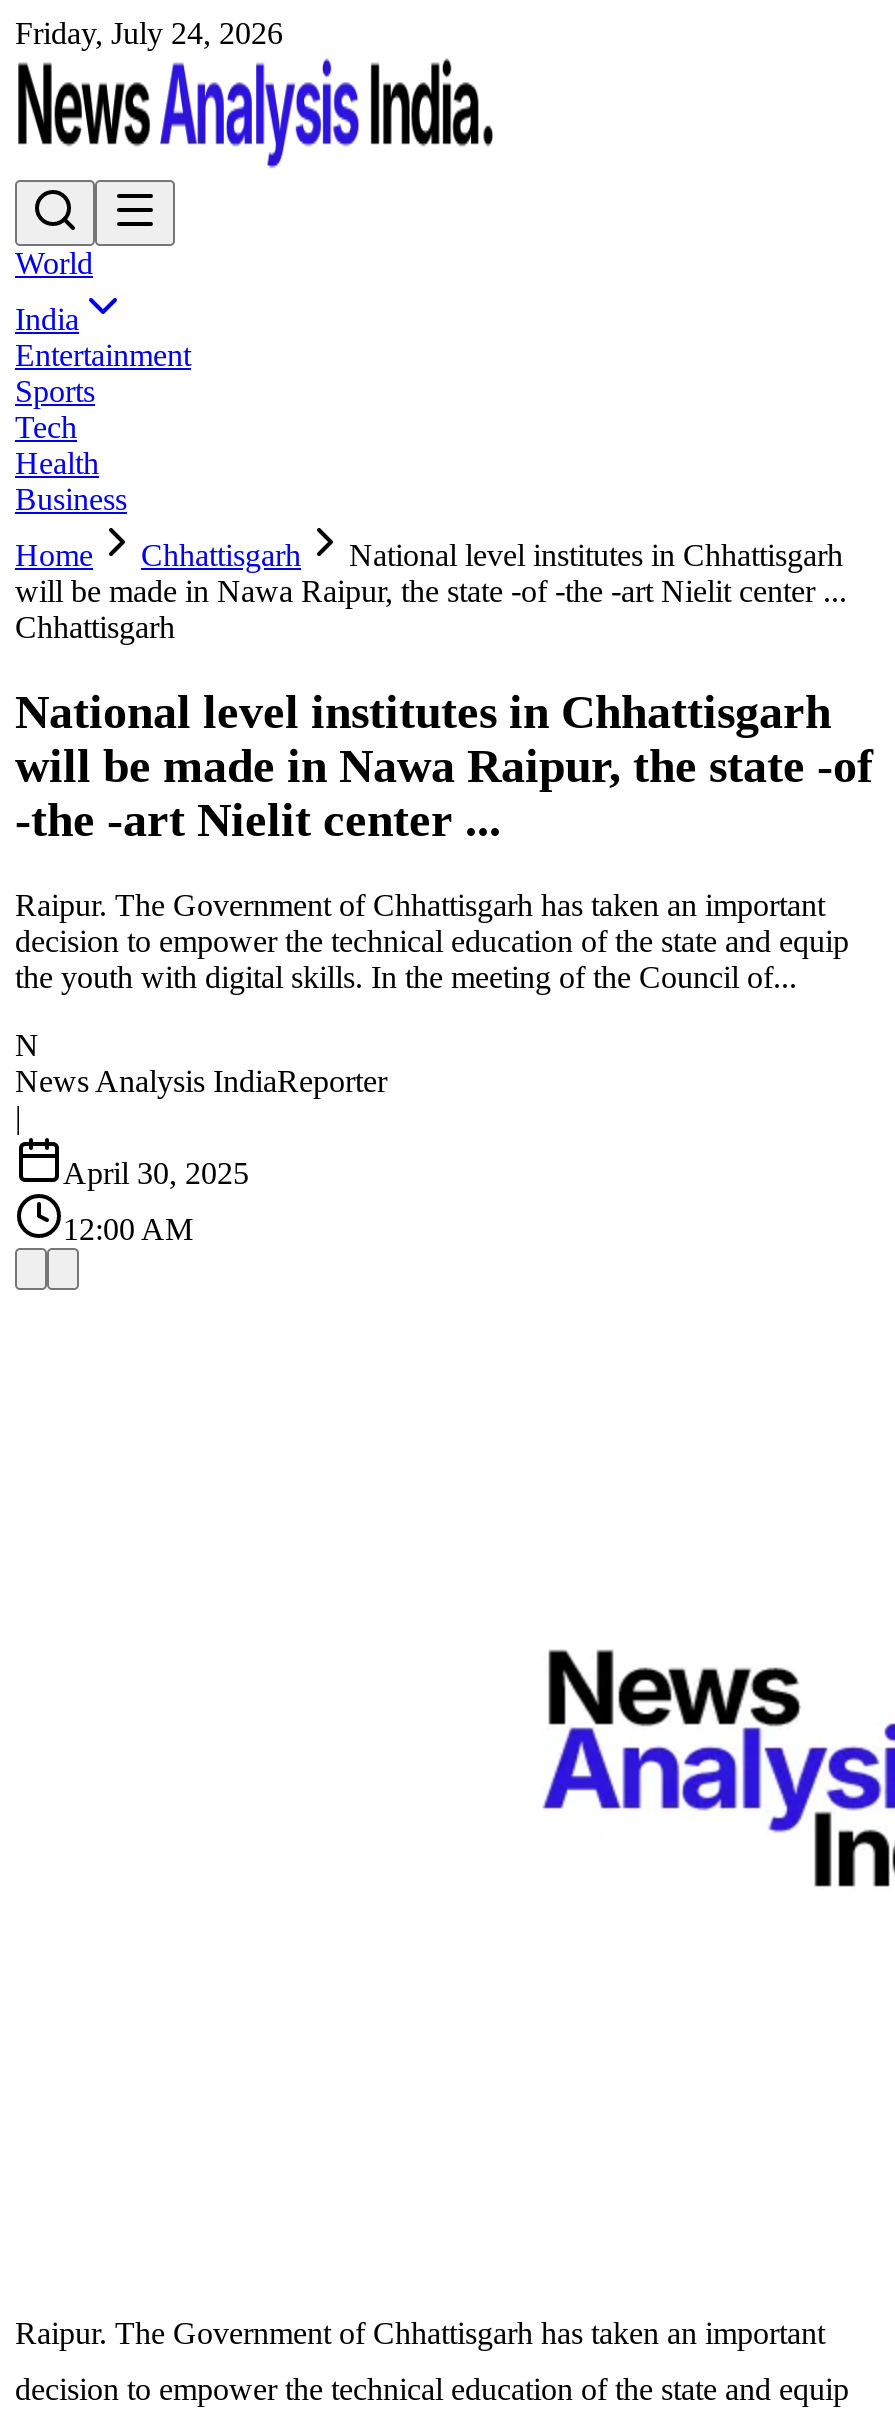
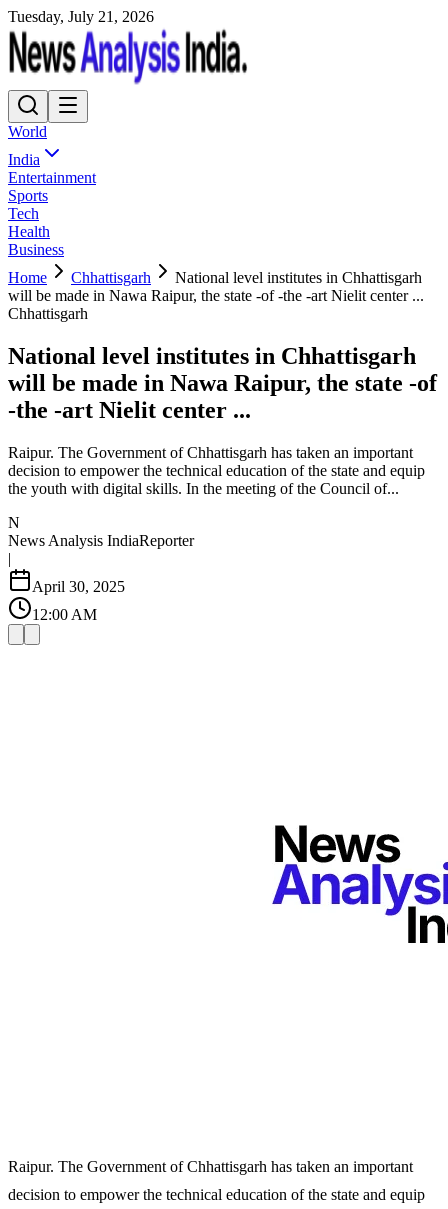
[15,16,283,50] Friday, July 24, 2026 -> [8,8,154,25] Tuesday, July 21, 2026

